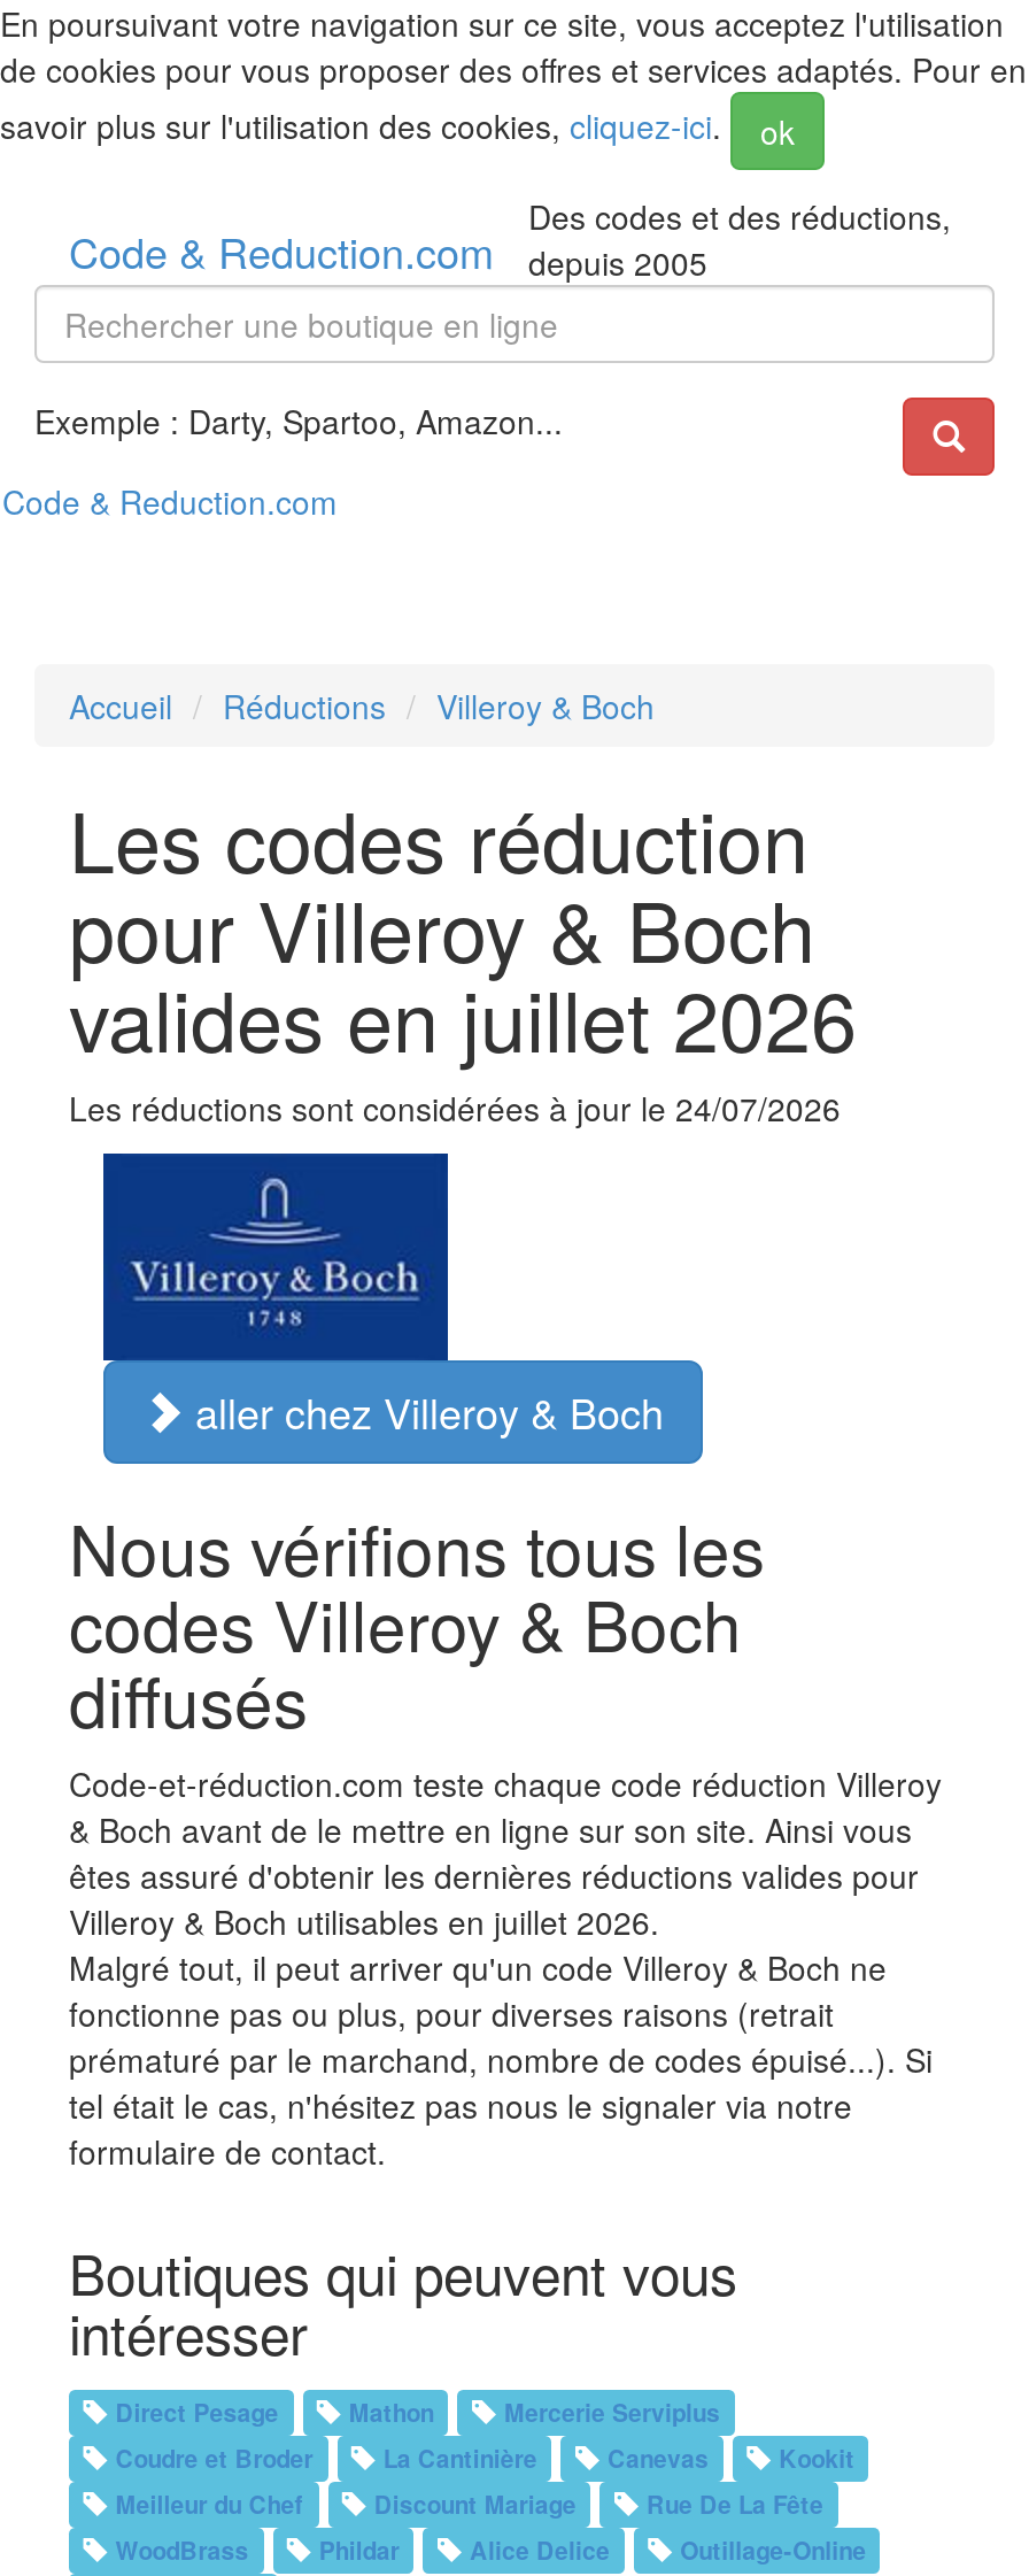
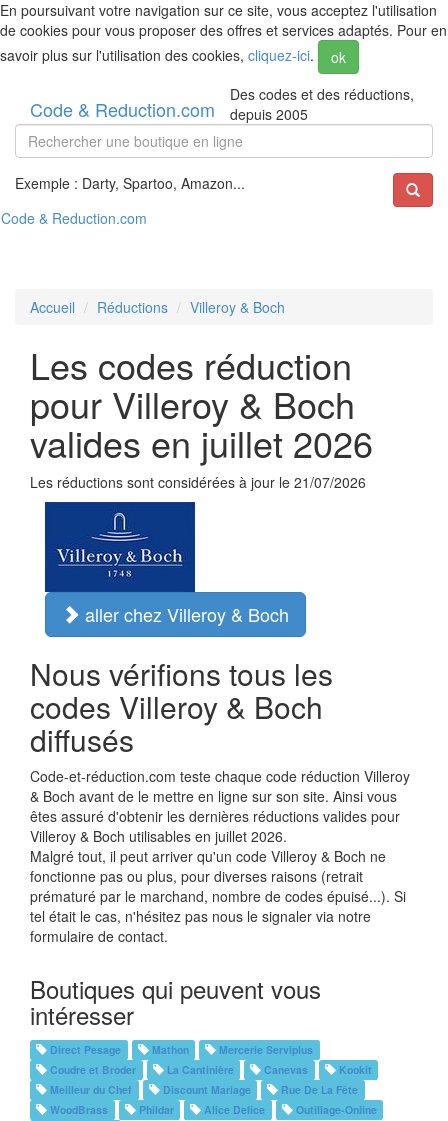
[69,1085,841,1131] Les réductions sont considérées à jour le 24/07/2026 -> [30,472,366,492] Les réductions sont considérées à jour le 21/07/2026

